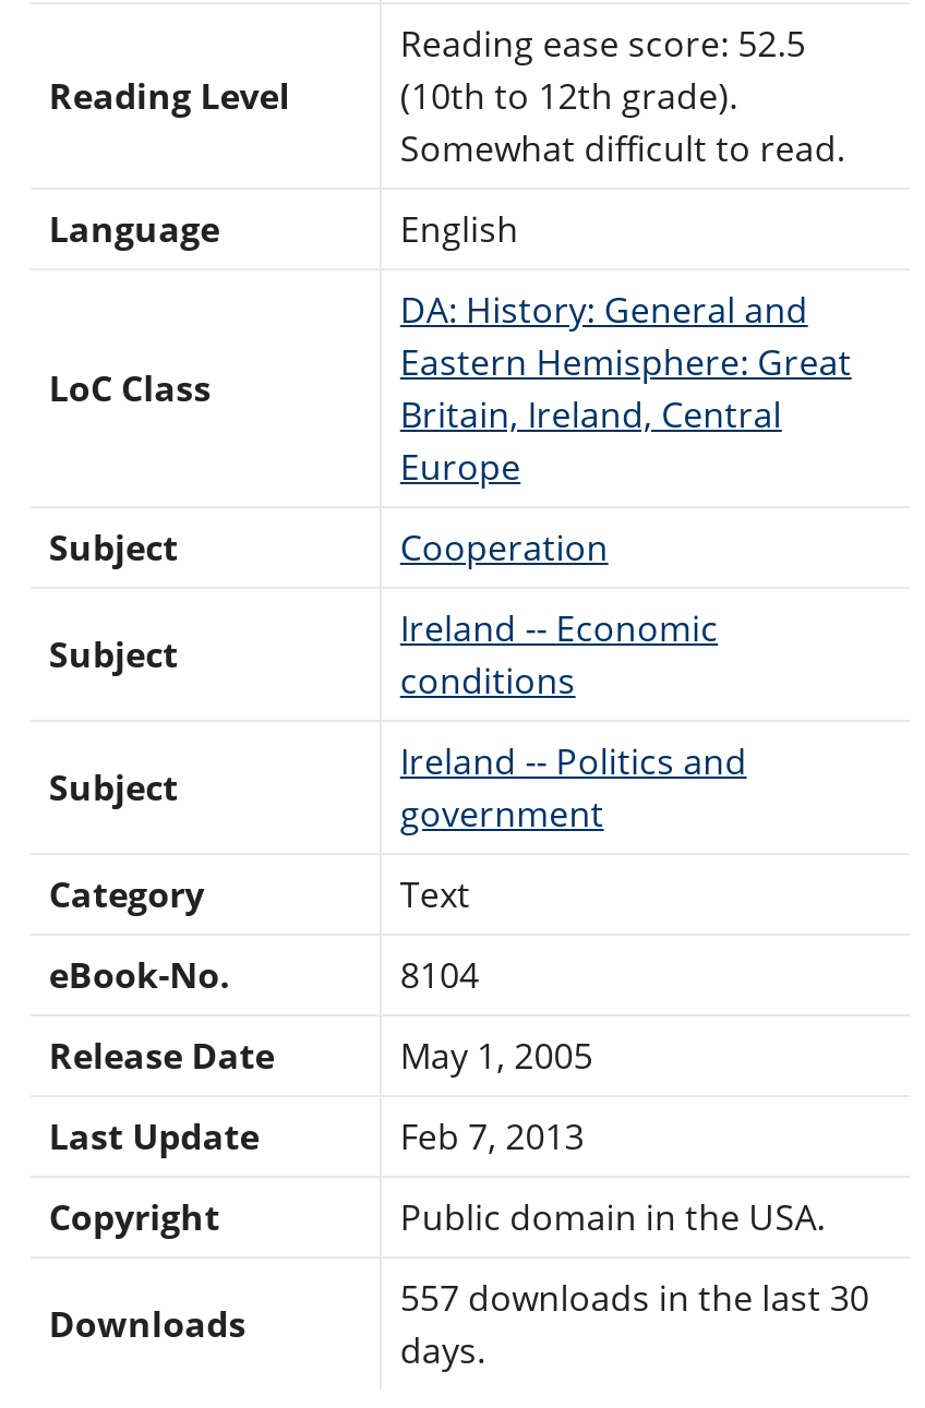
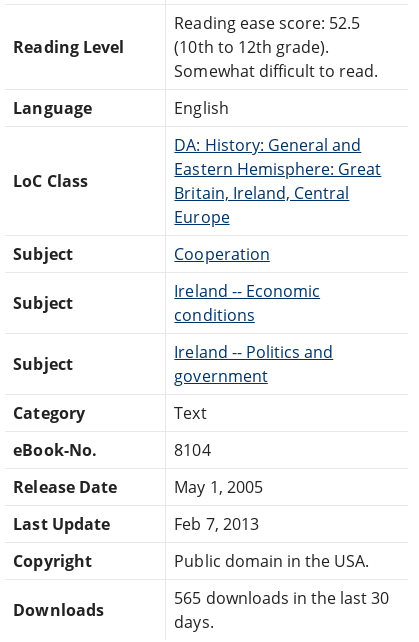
[400,1273,869,1321] 557 downloads in the last 30 -> [174,587,389,609] 565 downloads in the last 30

